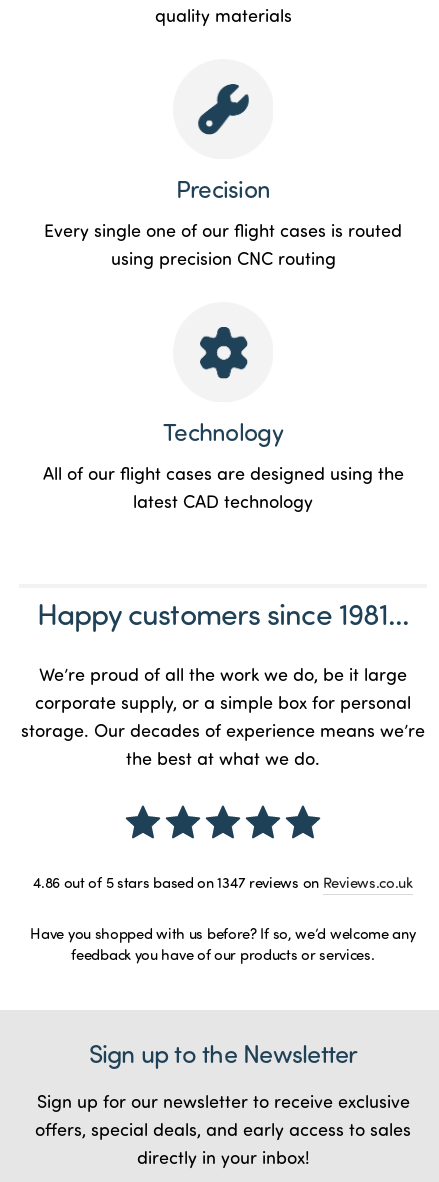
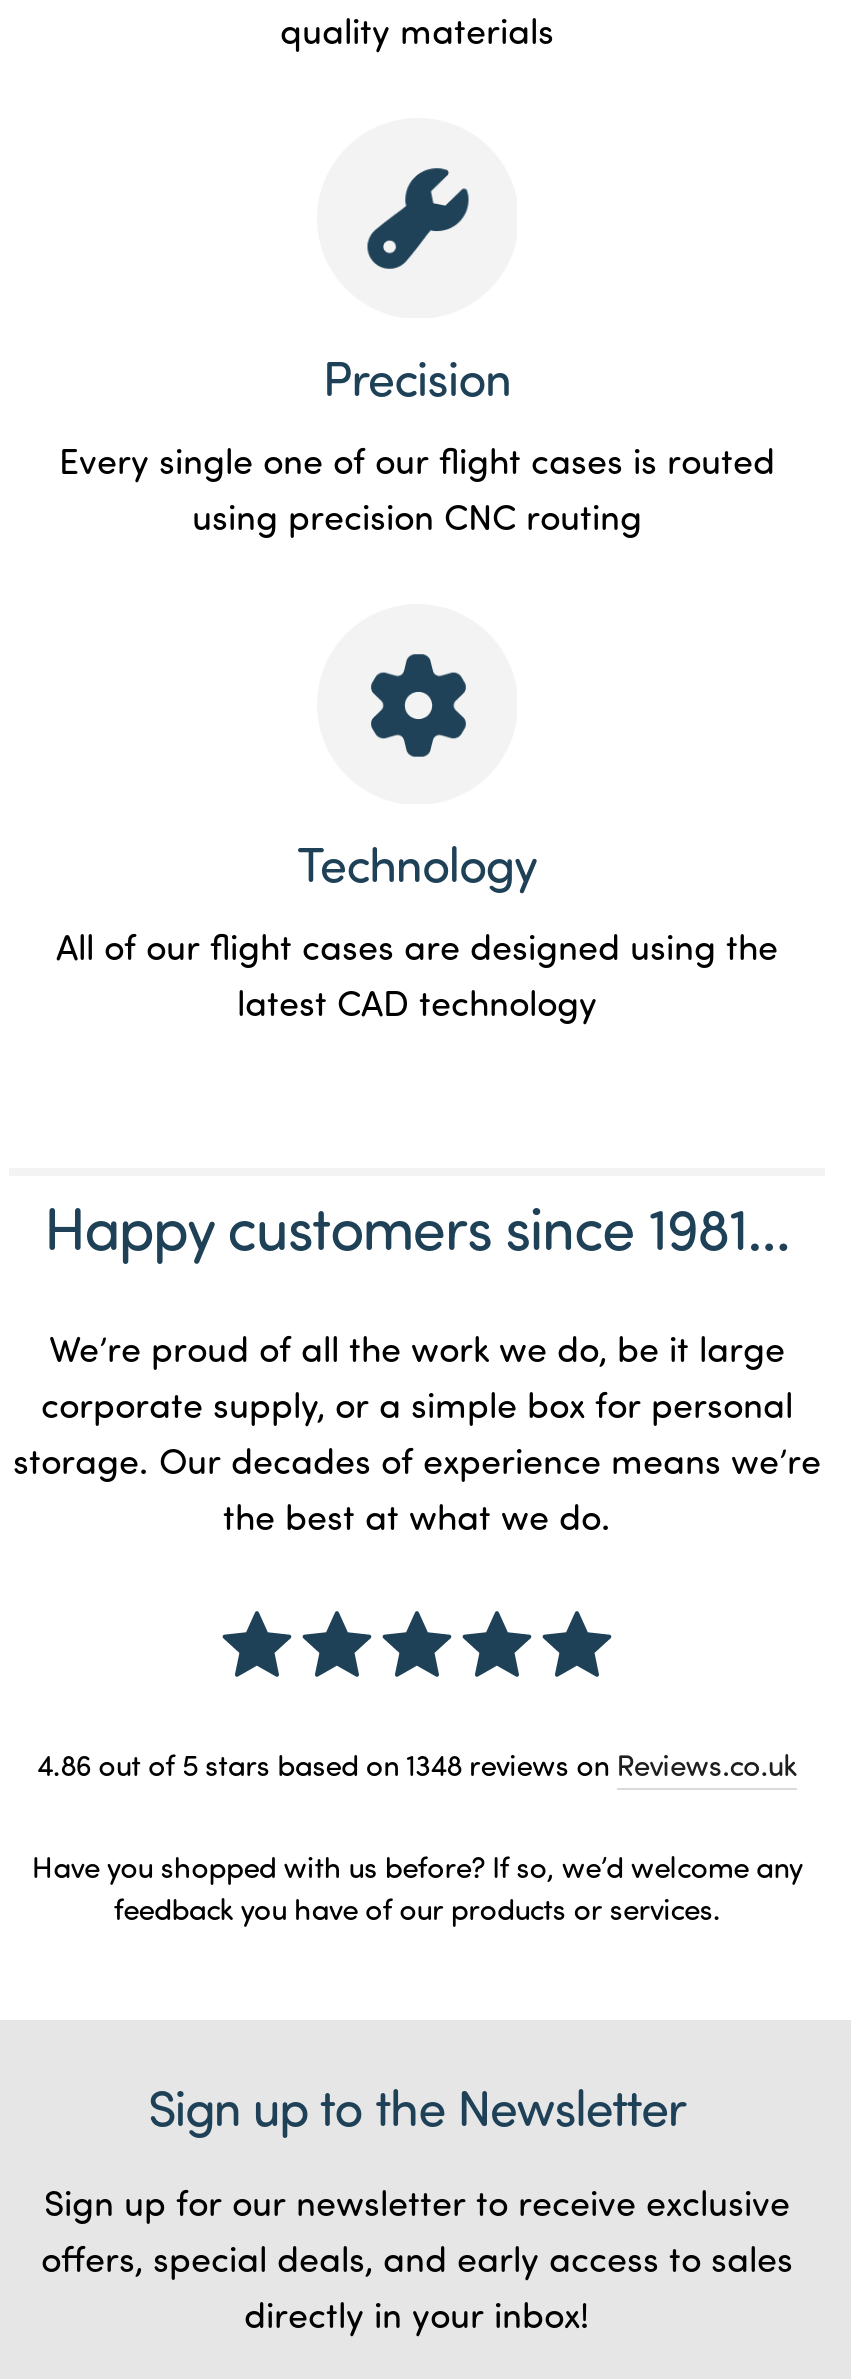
[33,872,413,892] 4.86 out of 5 stars based on 1347 reviews on Reviews.co.uk -> [37,1744,797,1784] 4.86 out of 5 stars based on 1348 reviews on Reviews.co.uk

